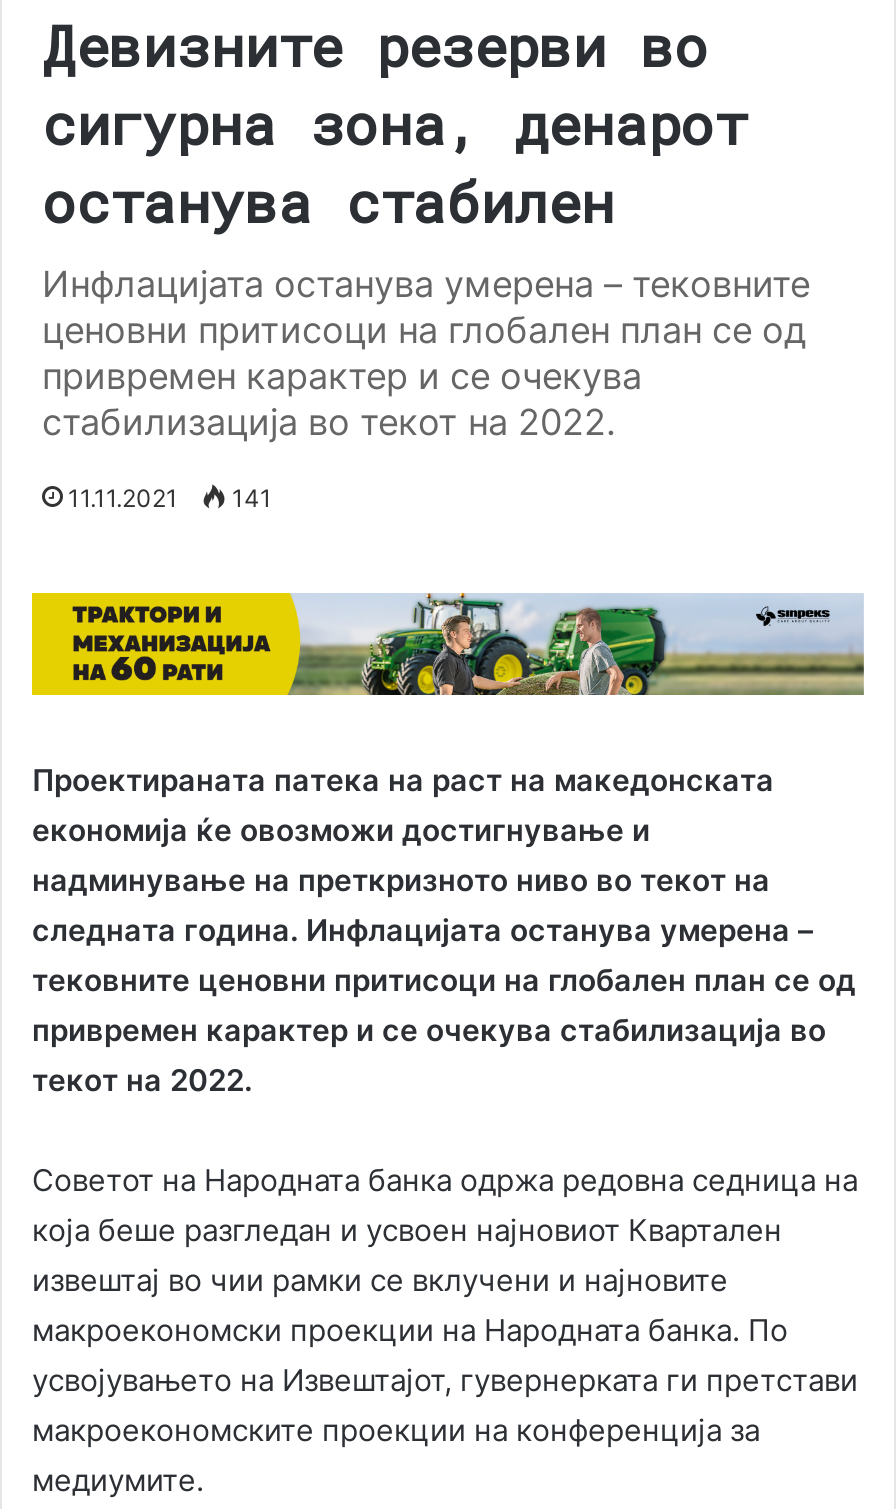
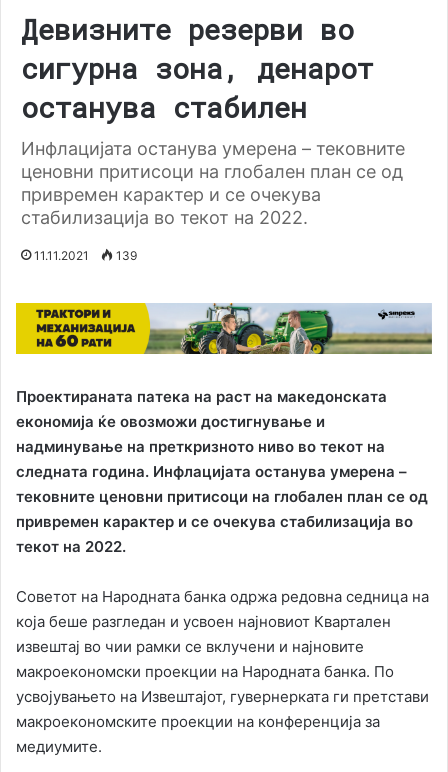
[68,483,272,513] 11.11.2021 141 -> [34,248,137,263] 11.11.2021 139

